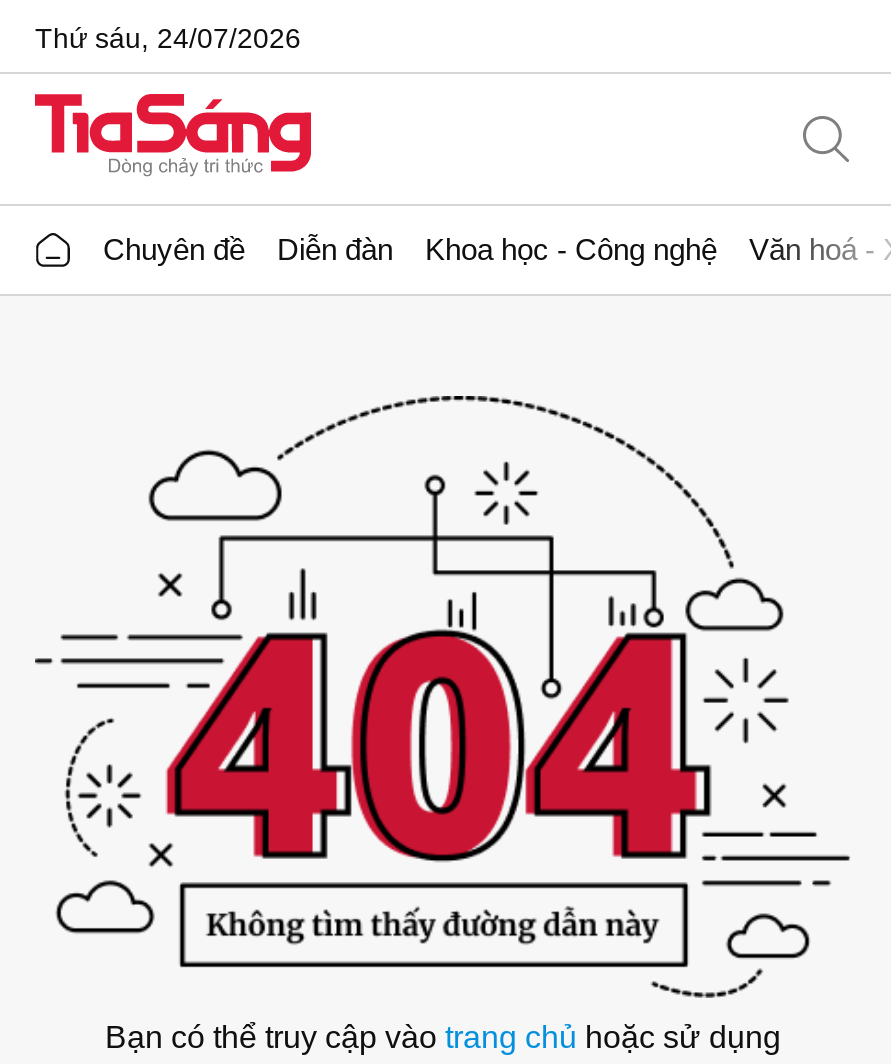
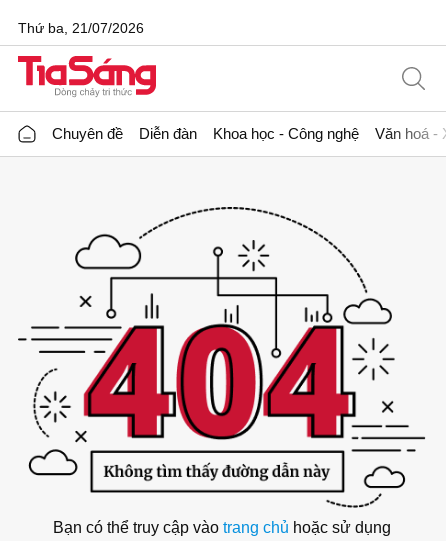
[35,21,301,53] Thứ sáu, 24/07/2026 -> [18,19,144,35] Thứ ba, 21/07/2026

